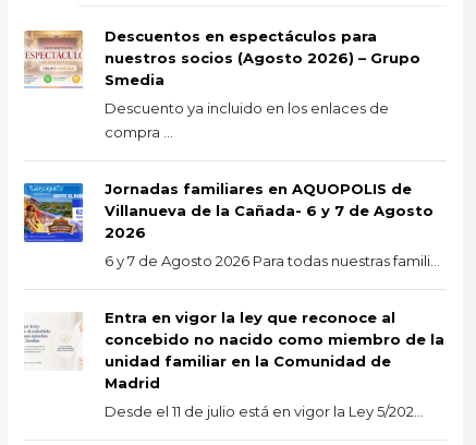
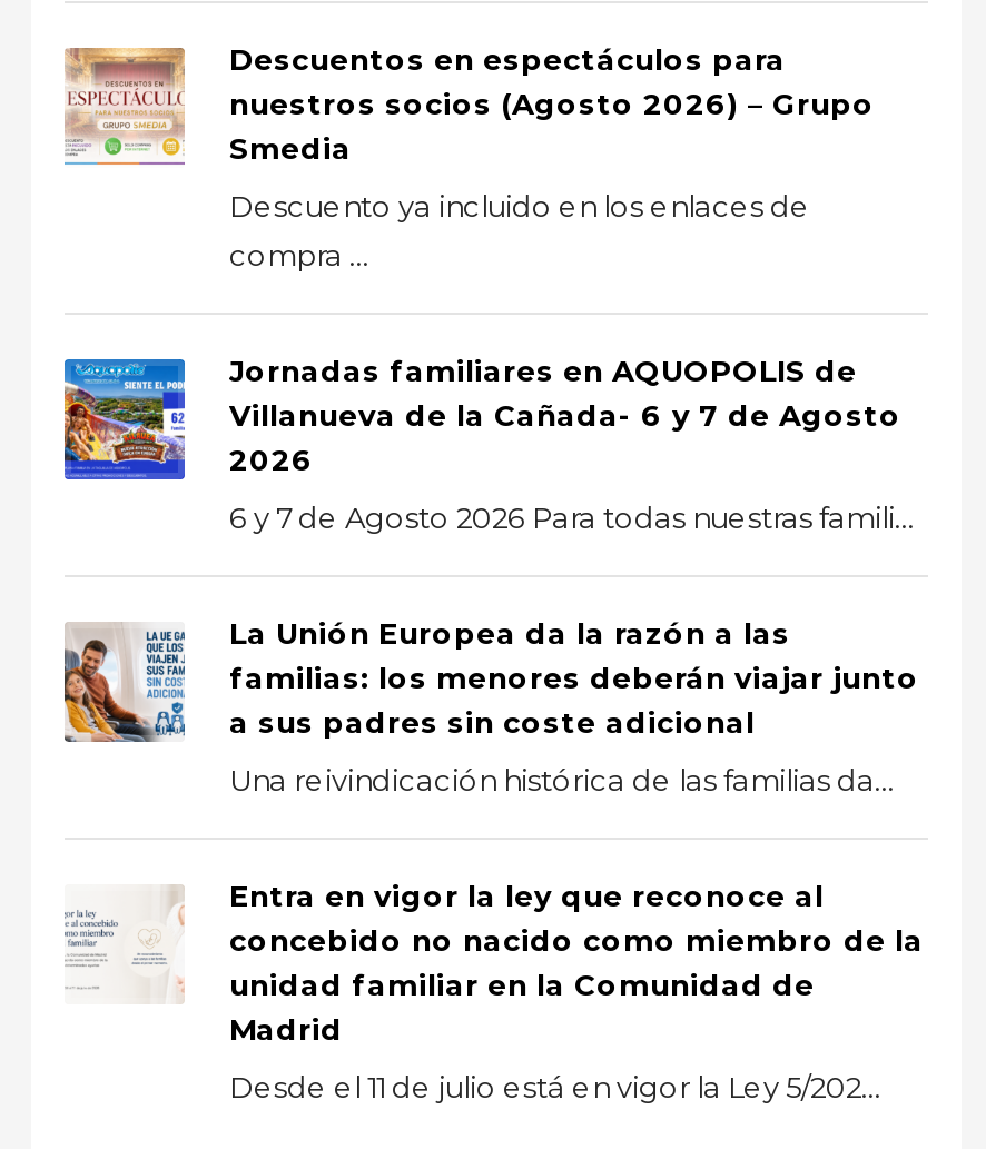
none -> [62,615,919,798] [image] | La Unión Europea da la razón a las | familias: los menores deberán viajar junto | a sus padres sin coste adicional | Una reivindicación histórica de las familias da...

